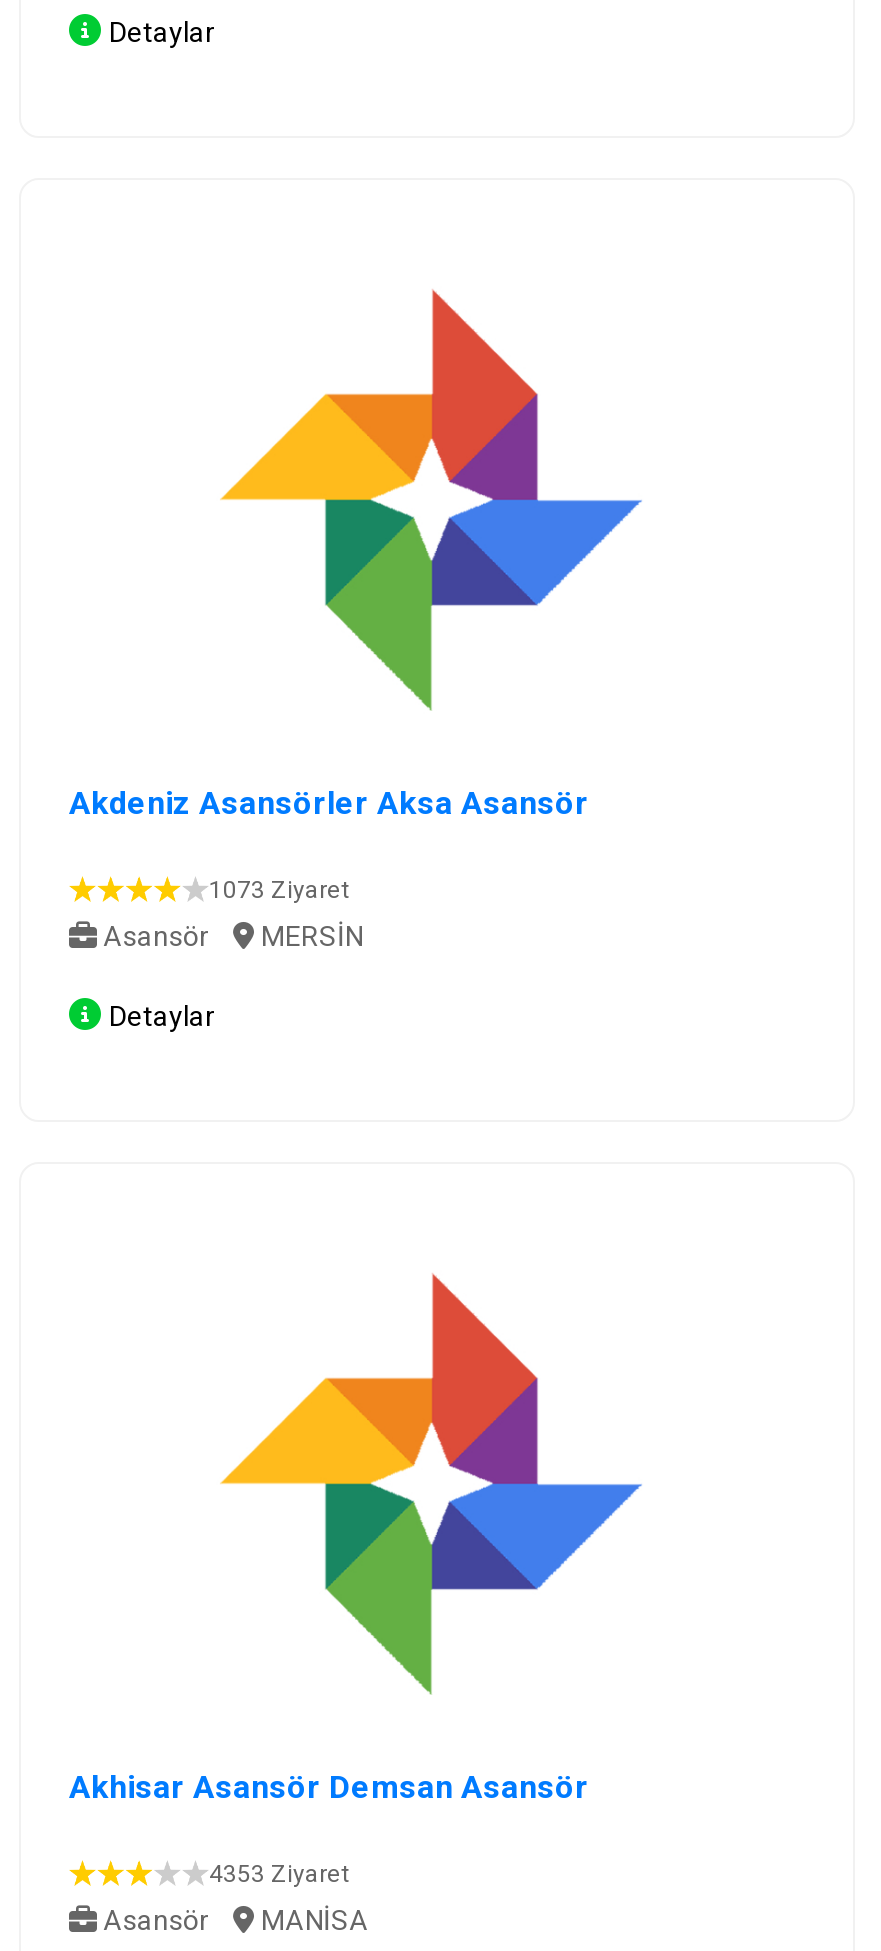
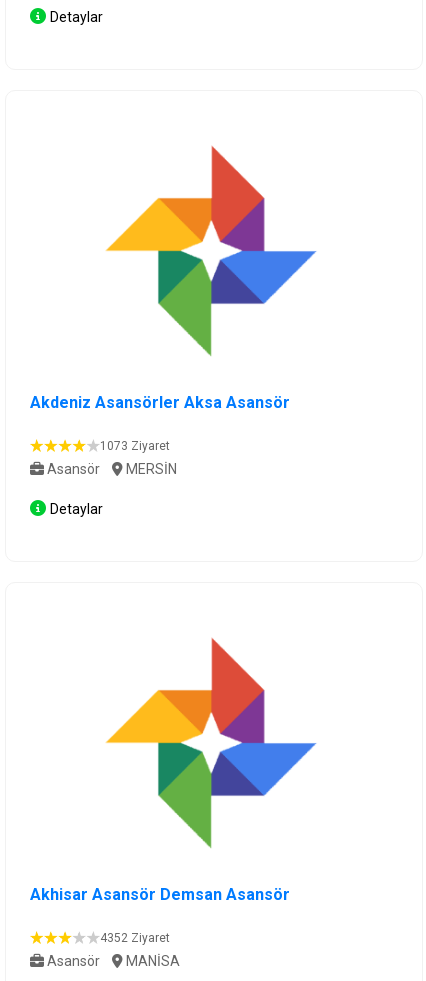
[209,1860,349,1888] 4353 Ziyaret -> [100,931,170,945] 4352 Ziyaret

